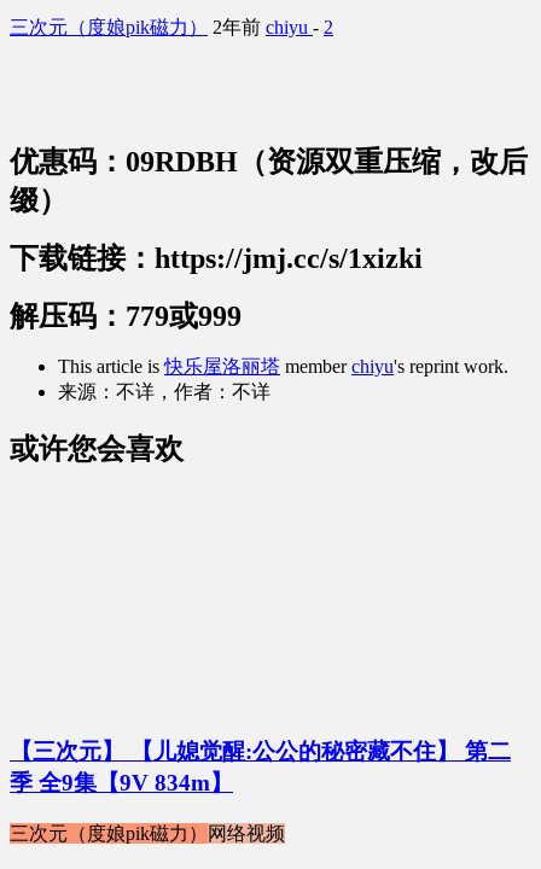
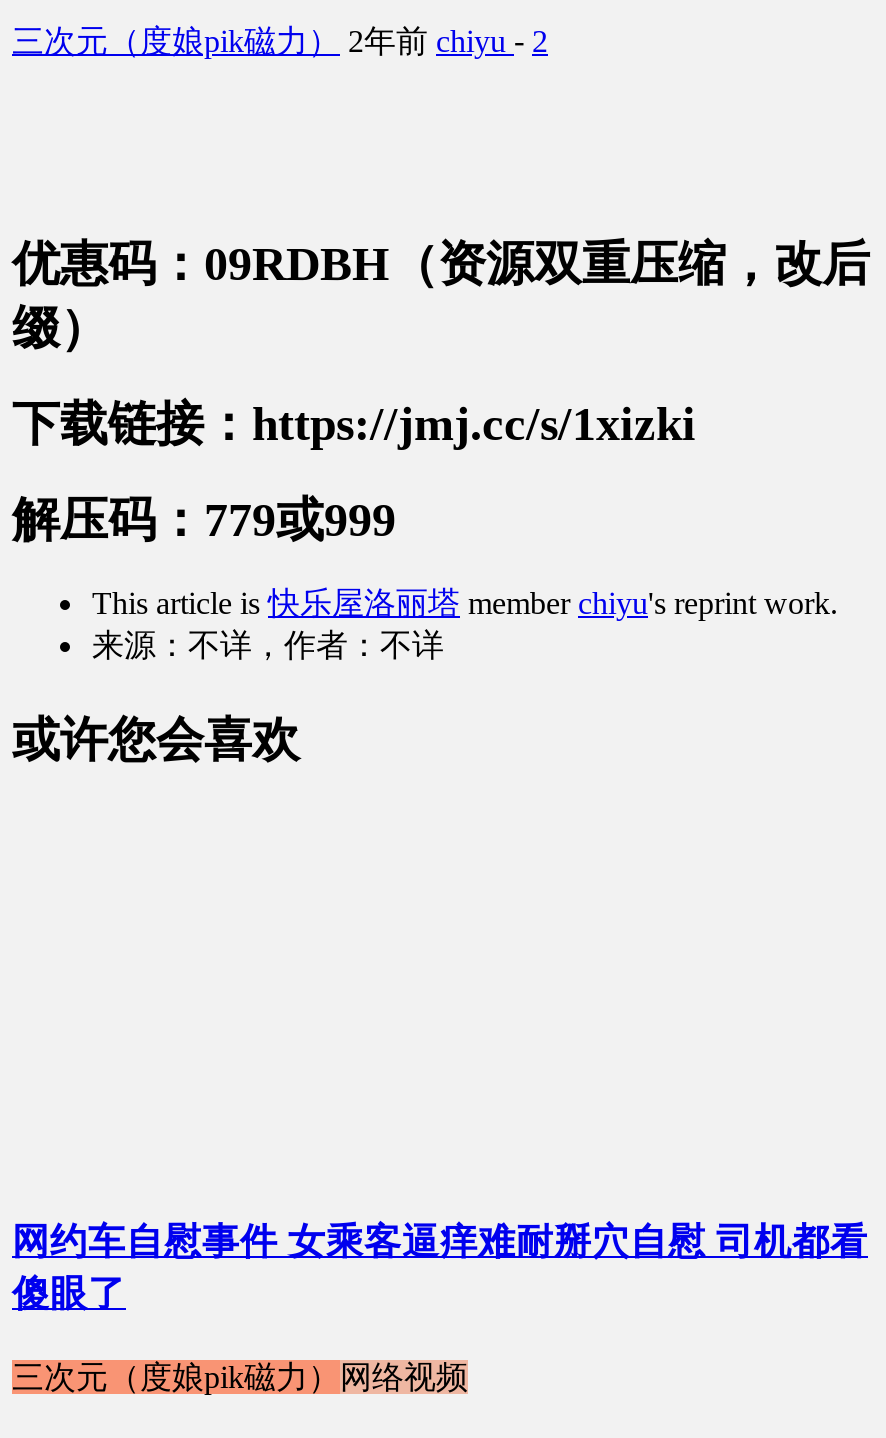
[10,739,511,796] 【三次元】 【儿媳觉醒:公公的秘密藏不住】 第二 | 季 全9集【9V 834m】 -> [12,1221,868,1315] 网约车自慰事件 女乘客逼痒难耐掰穴自慰 司机都看 | 傻眼了

